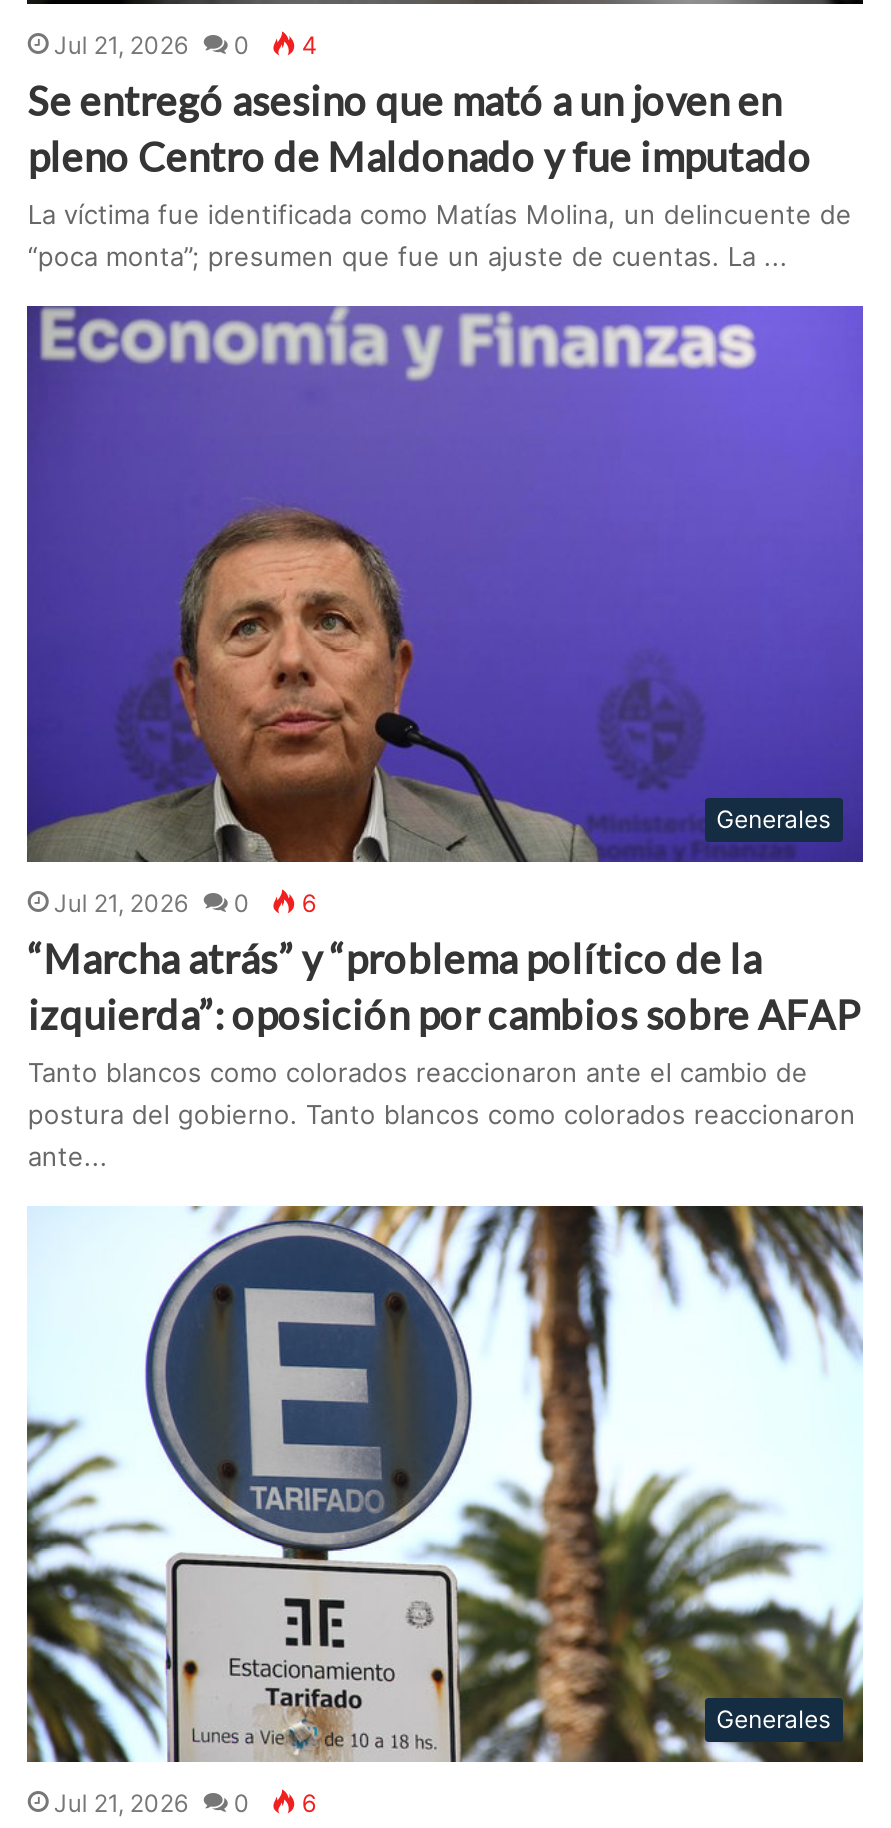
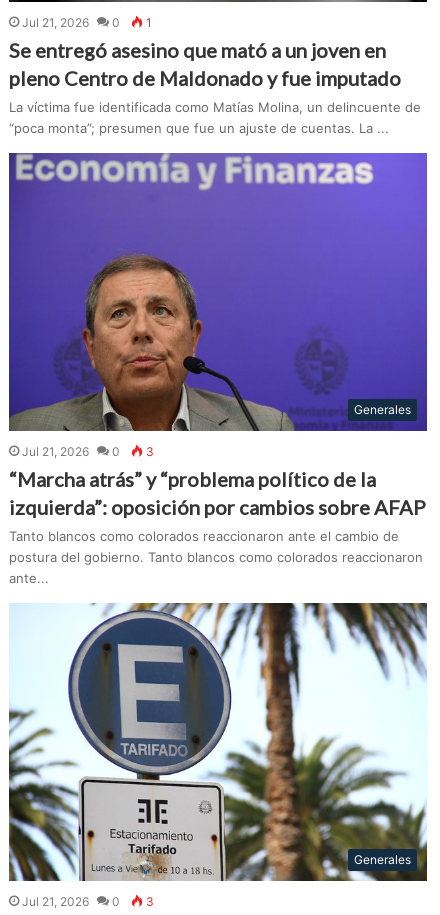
[54,30,318,60] Jul 21, 2026 0 4 -> [22,15,152,30] Jul 21, 2026 0 1
[54,888,316,918] Jul 21, 2026 0 6 -> [22,444,154,459] Jul 21, 2026 0 3
[54,1788,316,1818] Jul 21, 2026 0 6 -> [22,894,154,909] Jul 21, 2026 0 3

